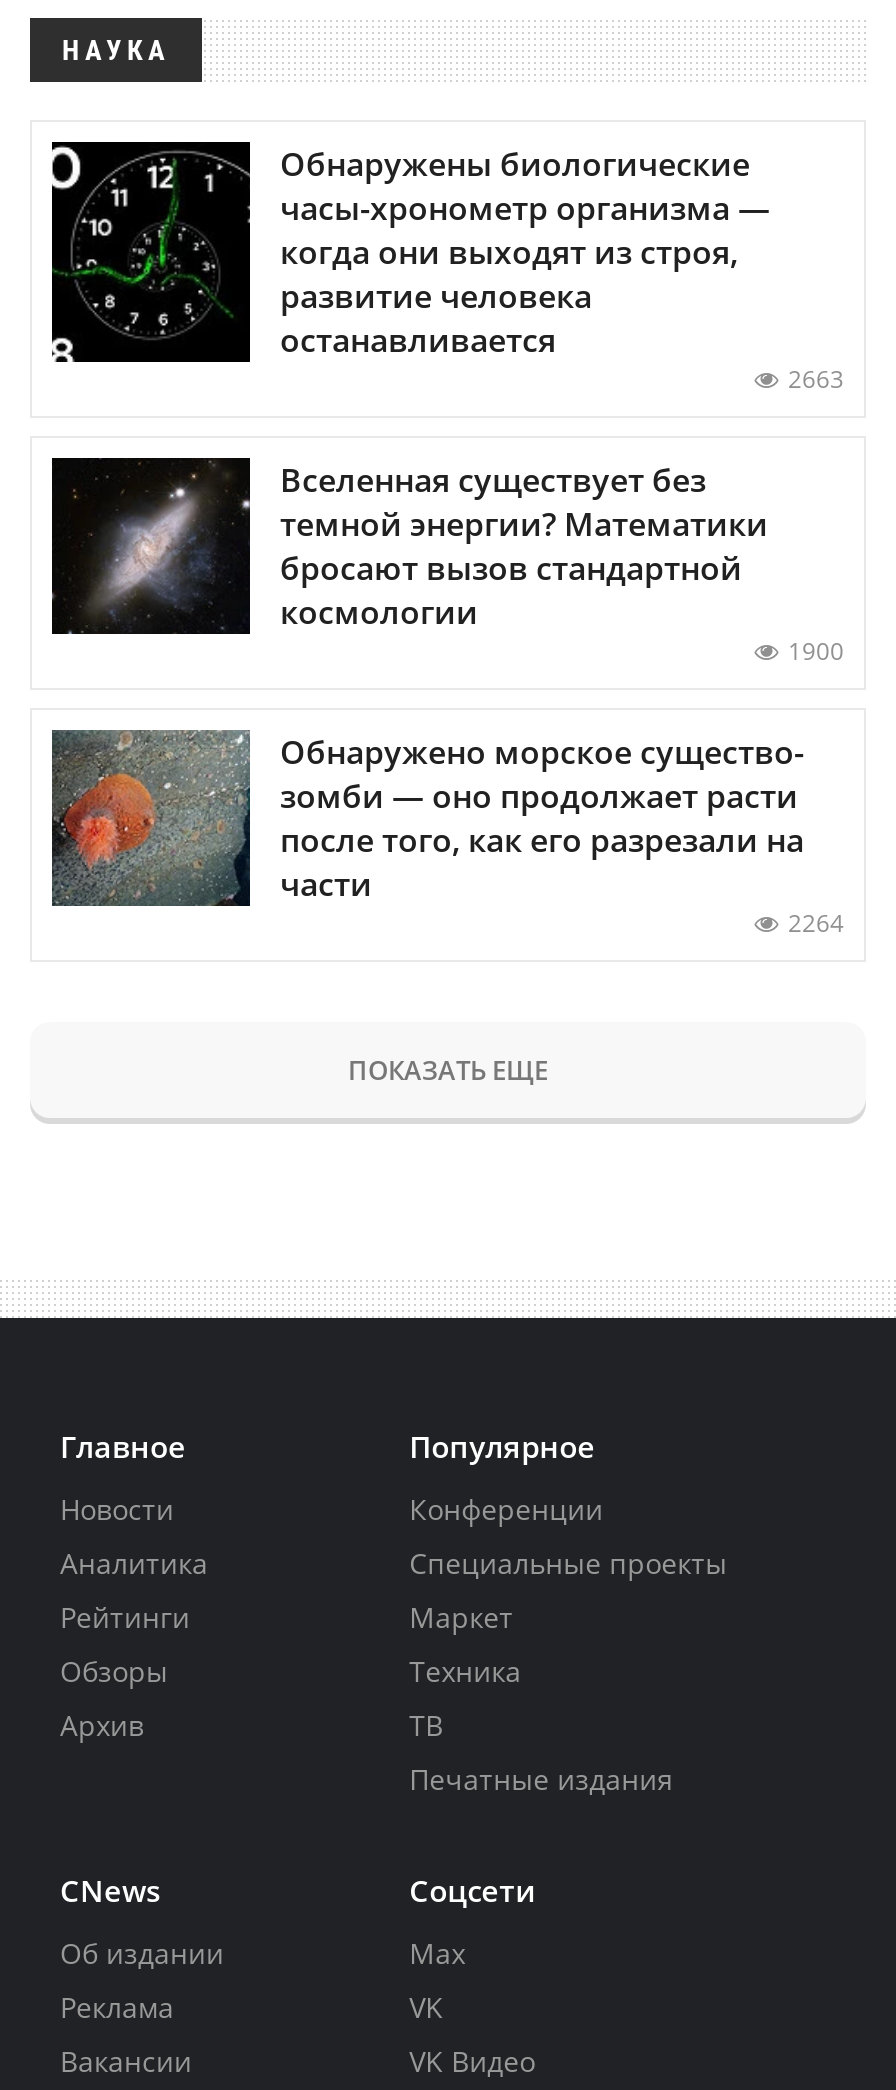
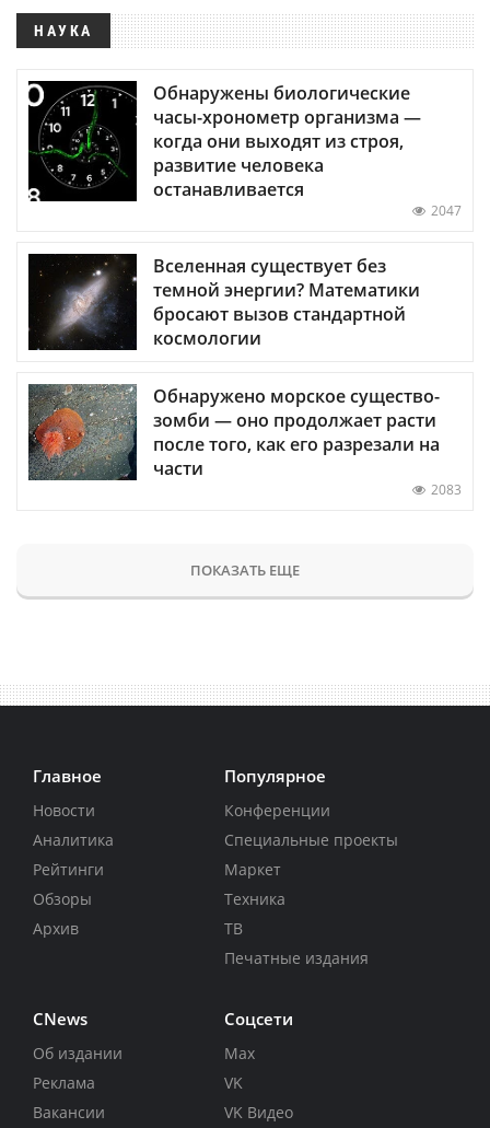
[788,361,844,395] 2663 -> [431,201,462,220] 2047
[788,634,844,668] 1900 -> none
[788,906,844,940] 2264 -> [431,480,462,499] 2083

